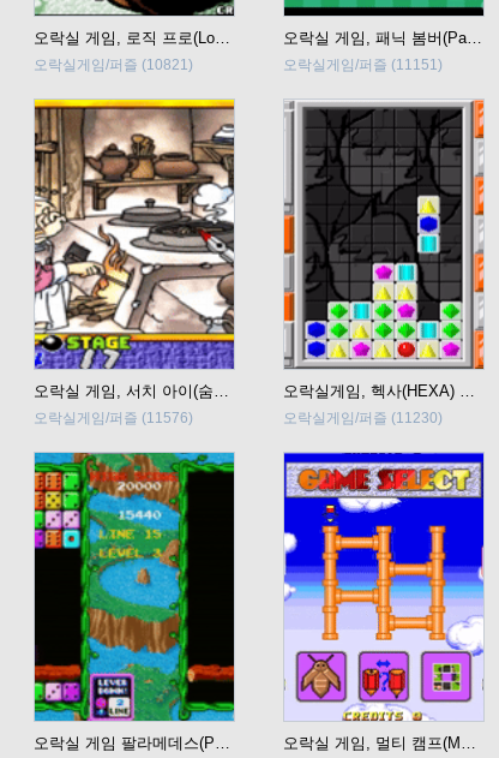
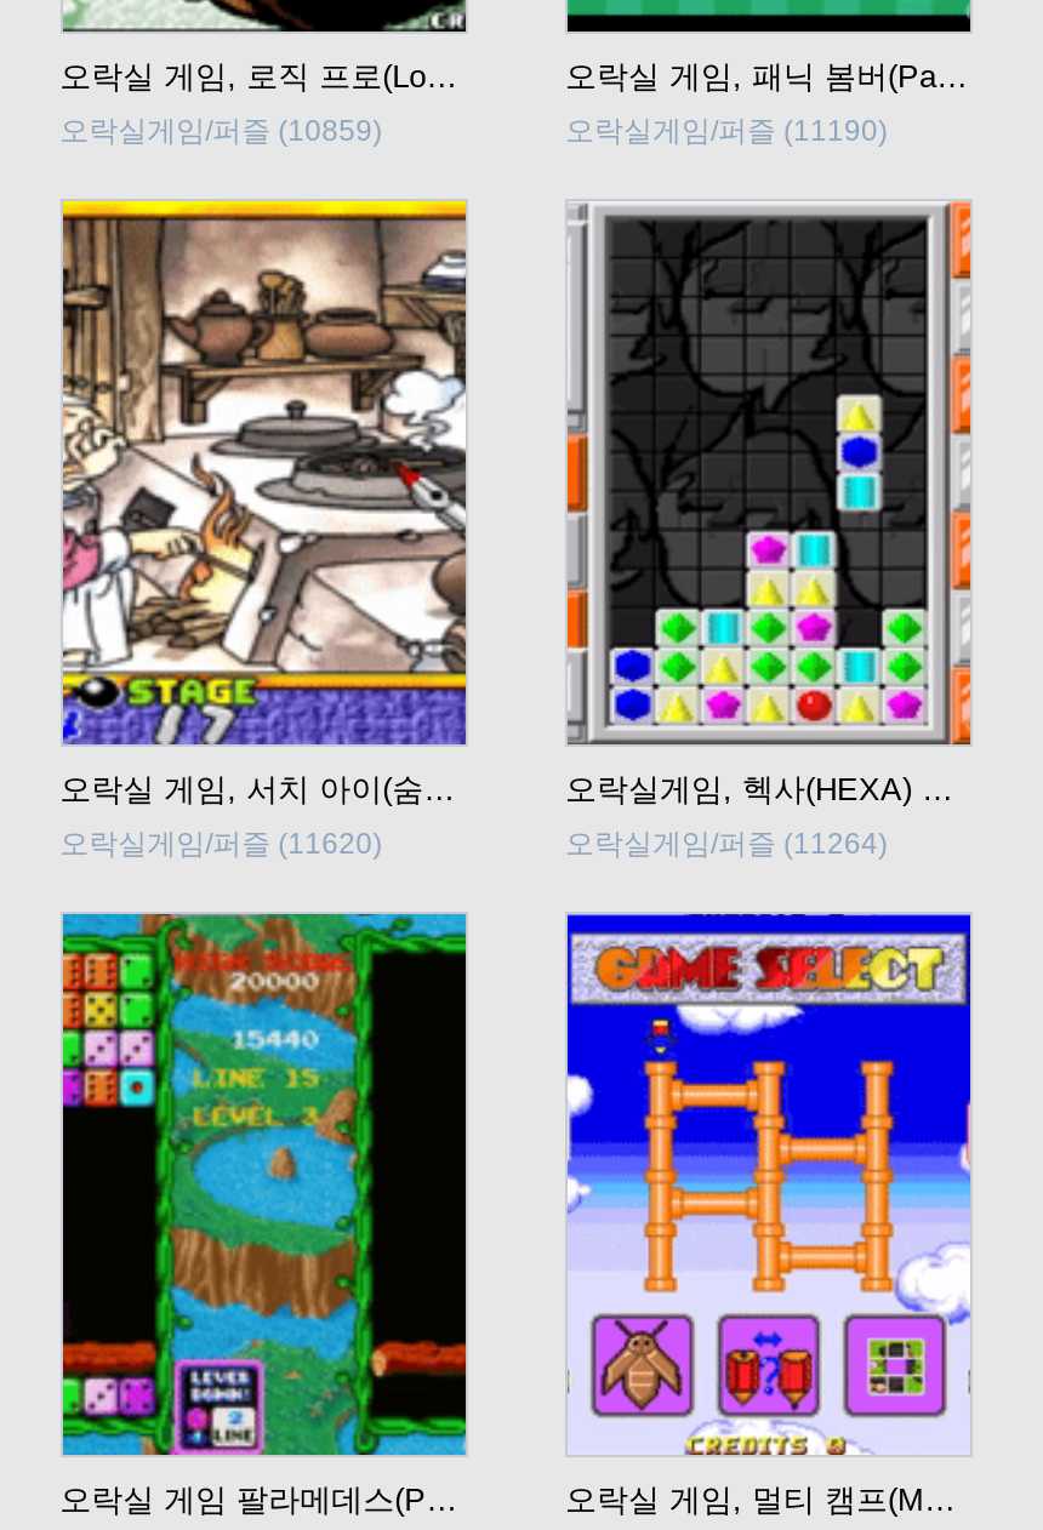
[33,56,193,73] 오락실게임/퍼즐 (10821) -> [60,113,383,147] 오락실게임/퍼즐 (10859)
[283,56,443,73] 오락실게임/퍼즐 (11151) -> [565,113,888,147] 오락실게임/퍼즐 (11190)
[33,409,193,426] 오락실게임/퍼즐 (11576) -> [60,826,383,860] 오락실게임/퍼즐 (11620)
[283,409,443,426] 오락실게임/퍼즐 (11230) -> [565,826,888,860] 오락실게임/퍼즐 (11264)

